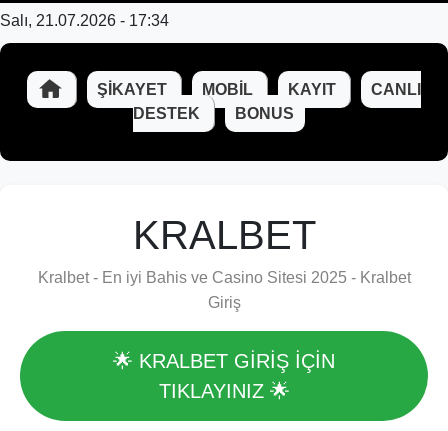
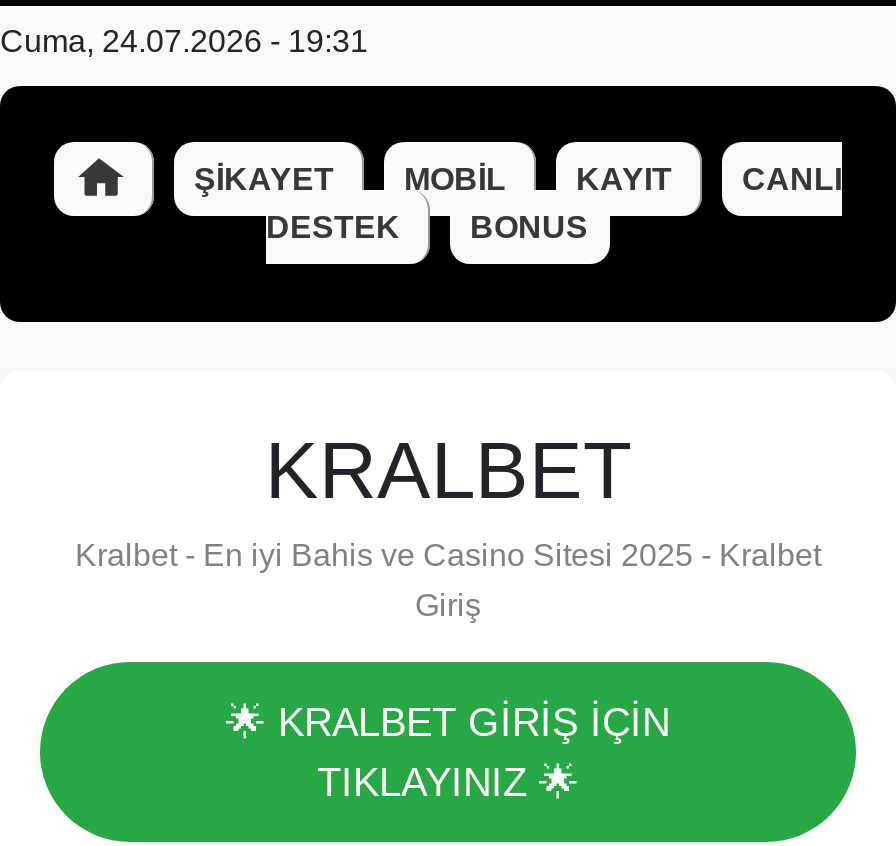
[0,12,169,29] Salı, 21.07.2026 - 17:34 -> [0,24,368,58] Cuma, 24.07.2026 - 19:31

